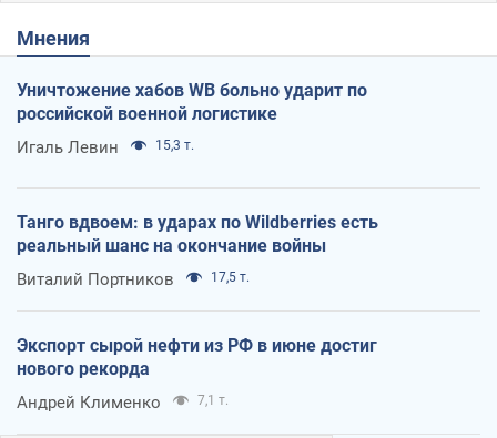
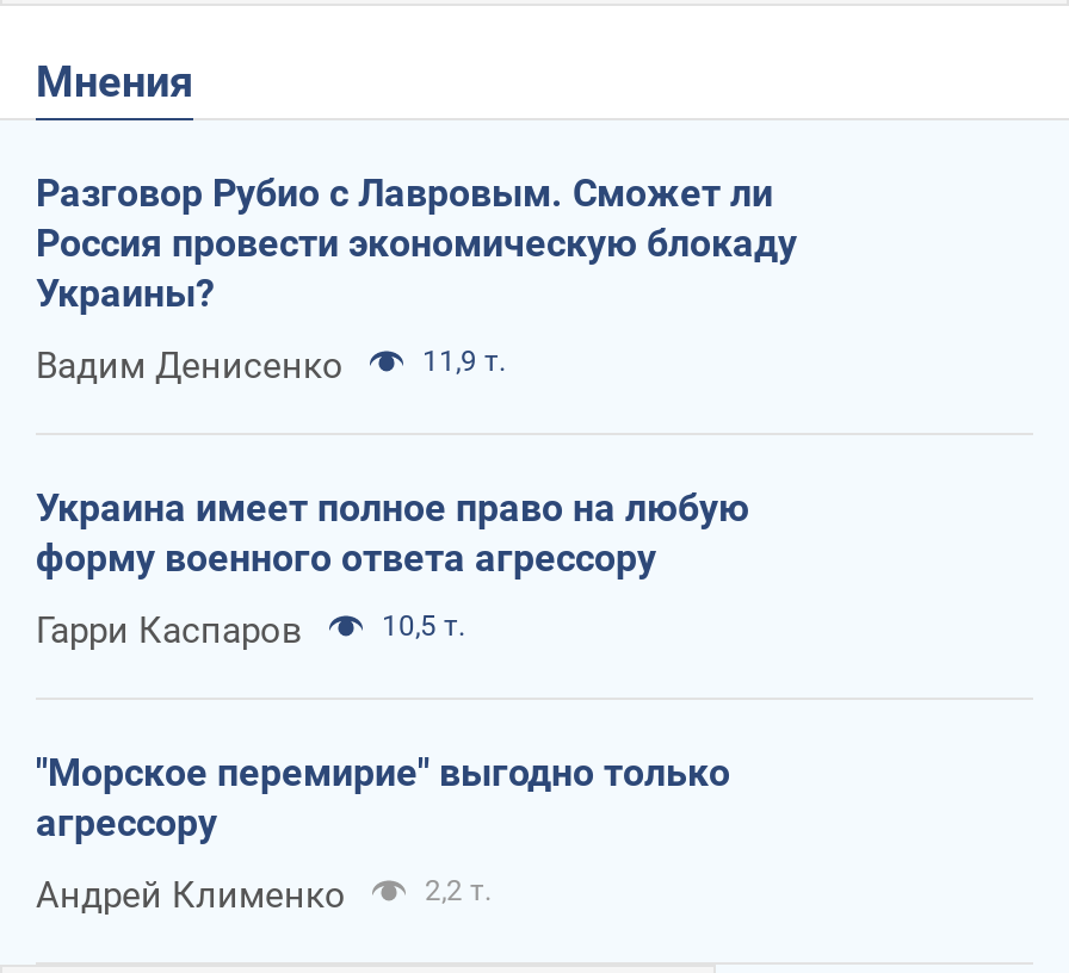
[17,80,367,124] Уничтожение хабов WB больно ударит по | российской военной логистике -> [36,170,797,315] Разговор Рубио с Лавровым. Сможет ли | Россия провести экономическую блокаду | Украины?
[17,137,194,157] Игаль Левин | 15,3 т. -> [36,344,506,387] Вадим Денисенко | 11,9 т.
[17,211,378,256] Танго вдвоем: в ударах по Wildberries есть | реальный шанс на окончание войны -> [36,485,749,580] Украина имеет полное право на любую | форму военного ответа агрессору
[17,269,250,289] Виталий Портников | 17,5 т. -> [36,609,465,652] Гарри Каспаров | 10,5 т.
[17,335,377,379] Экспорт сырой нефти из РФ в июне достиг | нового рекорда -> [36,749,730,845] "Морское перемирие" выгодно только | агрессору
[197,392,229,408] 7,1 т. -> [425,873,492,907] 2,2 т.

